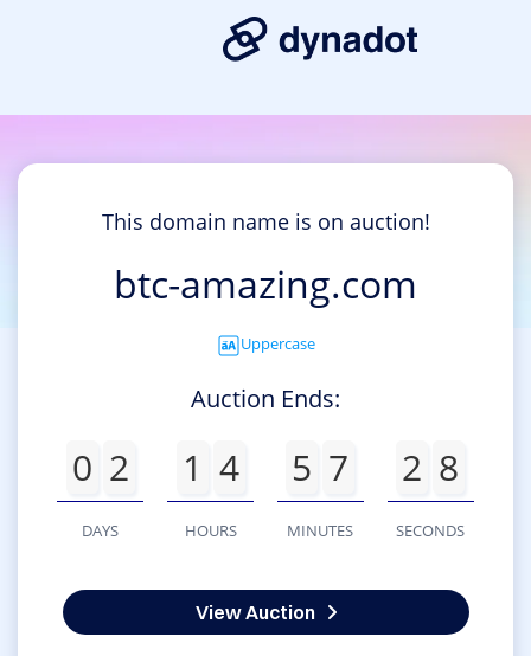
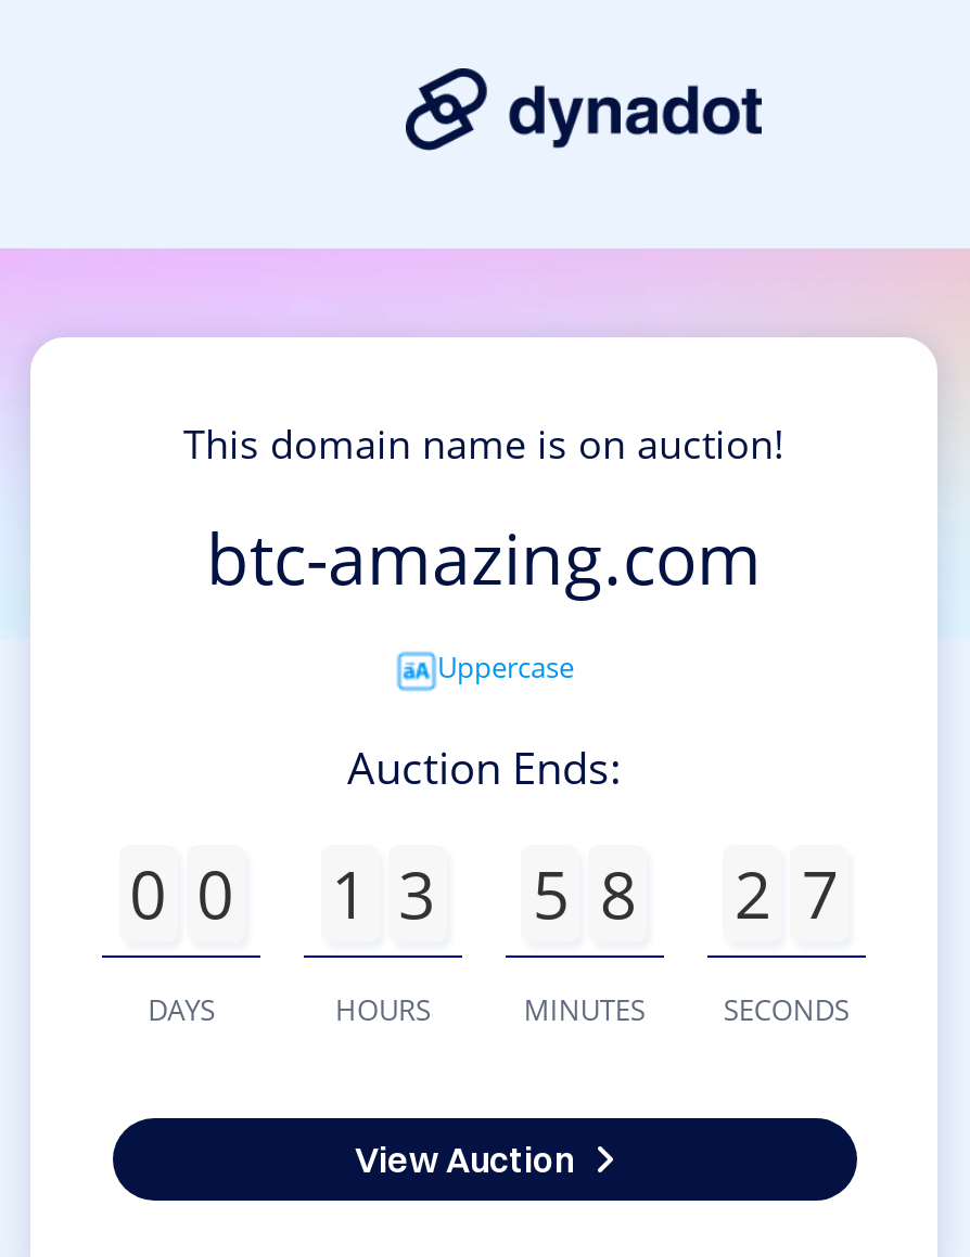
[72,443,129,491] 0 2 -> [129,849,233,938] 0 0
[182,443,239,491] 1 4 -> [331,849,435,938] 1 3
[292,443,349,491] 5 7 -> [533,849,637,938] 5 8
[402,443,459,491] 2 8 -> [734,849,838,938] 2 7

